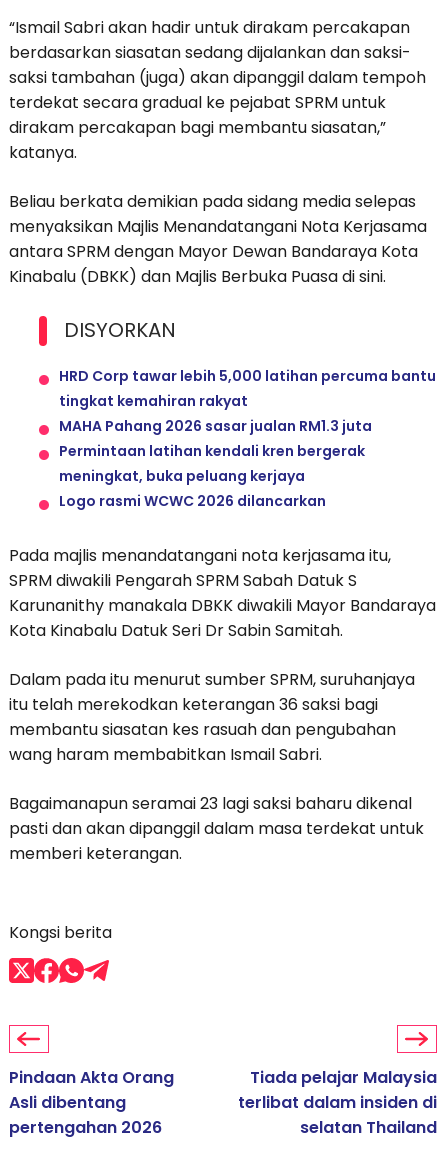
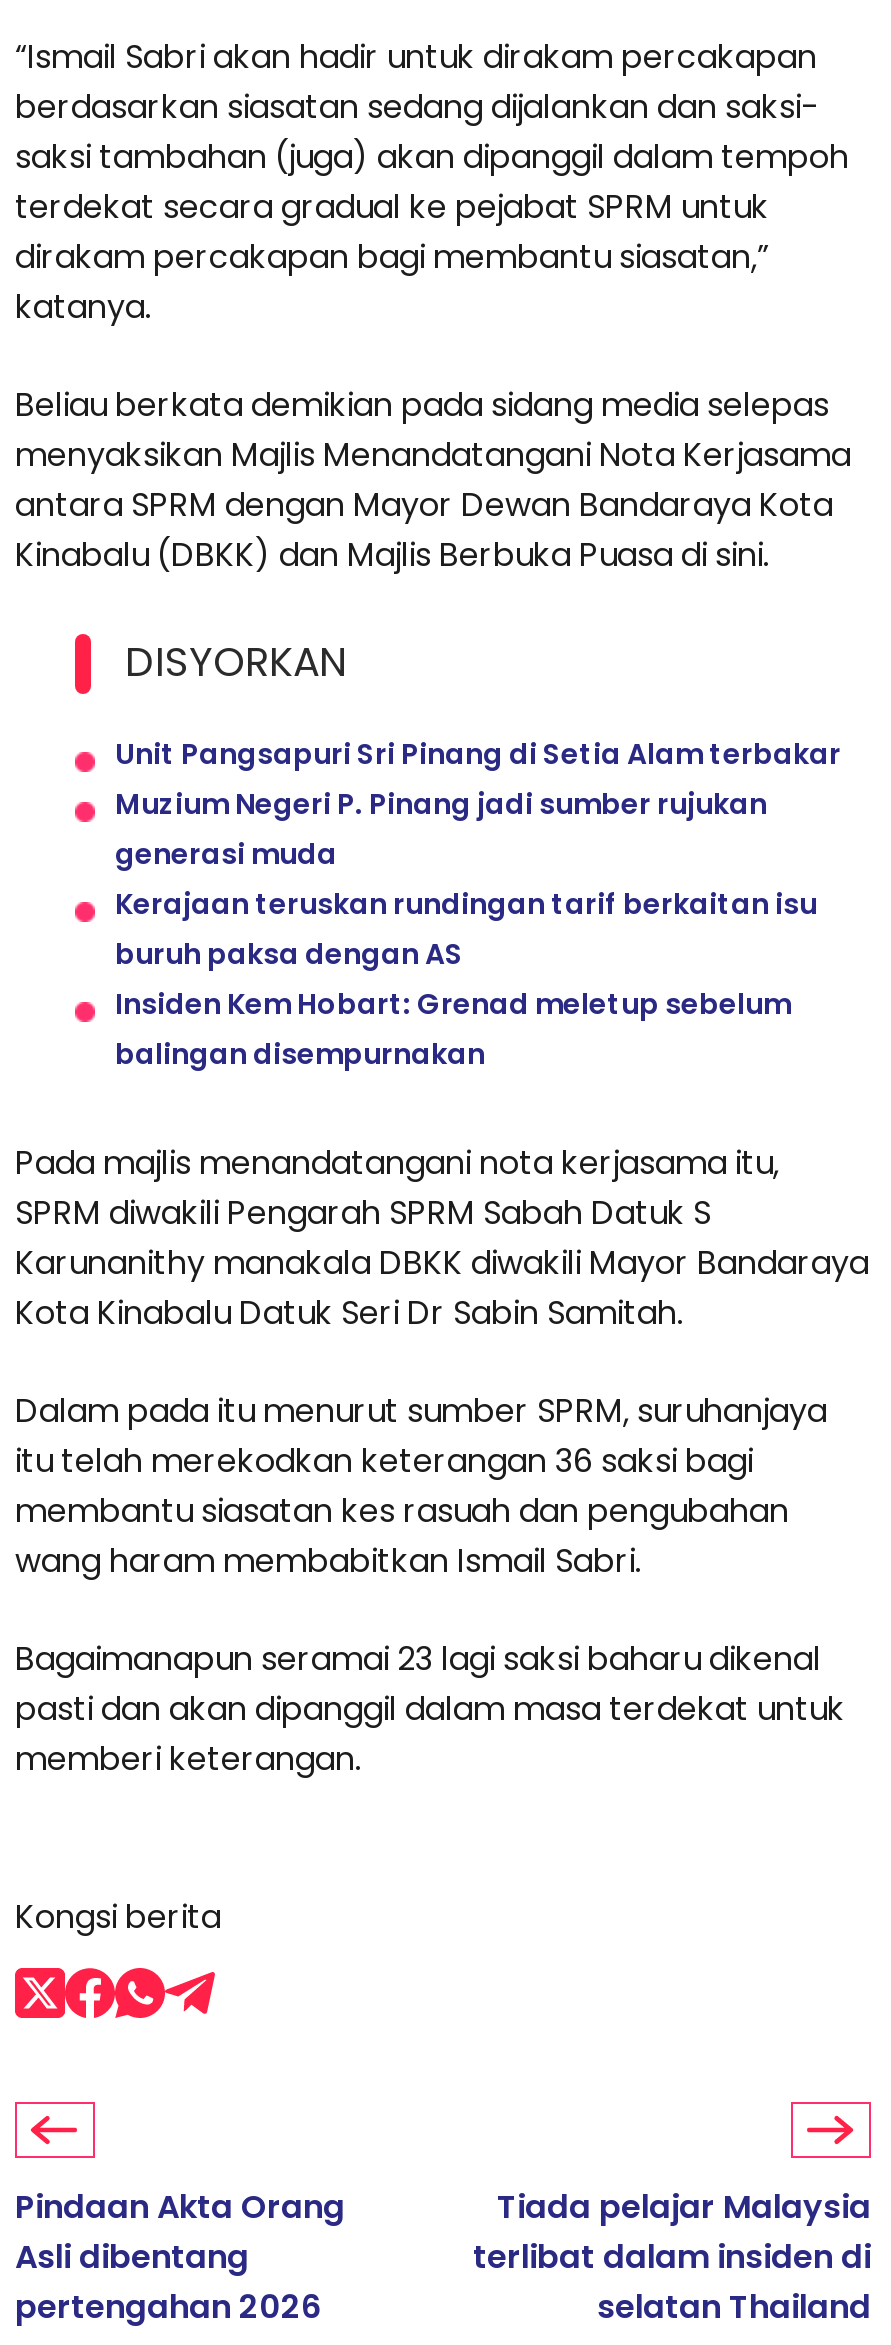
[59,366,436,511] HRD Corp tawar lebih 5,000 latihan percuma bantu | tingkat kemahiran rakyat | MAHA Pahang 2026 sasar jualan RM1.3 juta | Permintaan latihan kendali kren bergerak | meningkat, buka peluang kerjaya | Logo rasmi WCWC 2026 dilancarkan -> [115,735,841,1075] Unit Pangsapuri Sri Pinang di Setia Alam terbakar | Muzium Negeri P. Pinang jadi sumber rujukan | generasi muda | Kerajaan teruskan rundingan tarif berkaitan isu | buruh paksa dengan AS | Insiden Kem Hobart: Grenad meletup sebelum | balingan disempurnakan

